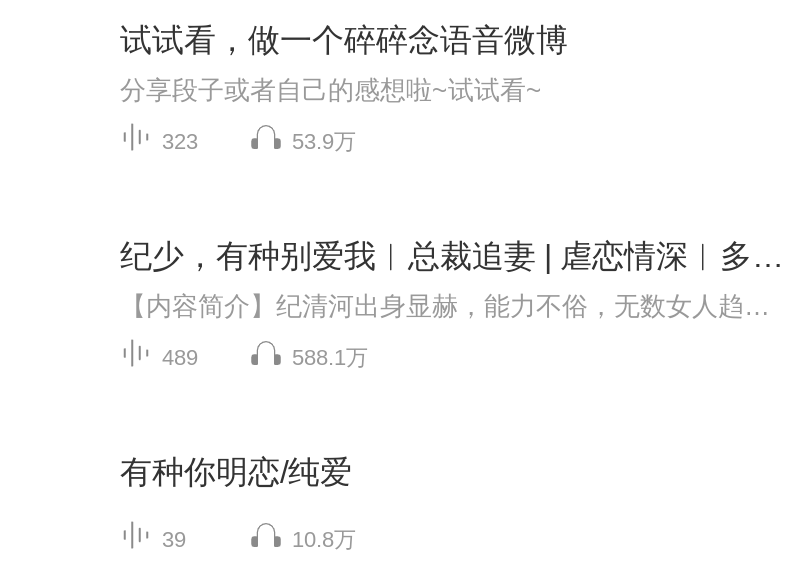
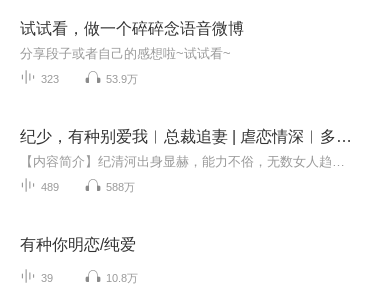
[292,345,368,369] 588.1万 -> [106,181,135,193] 588万

